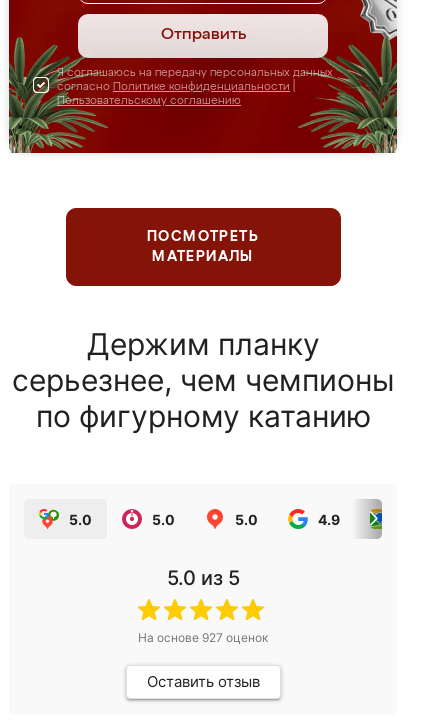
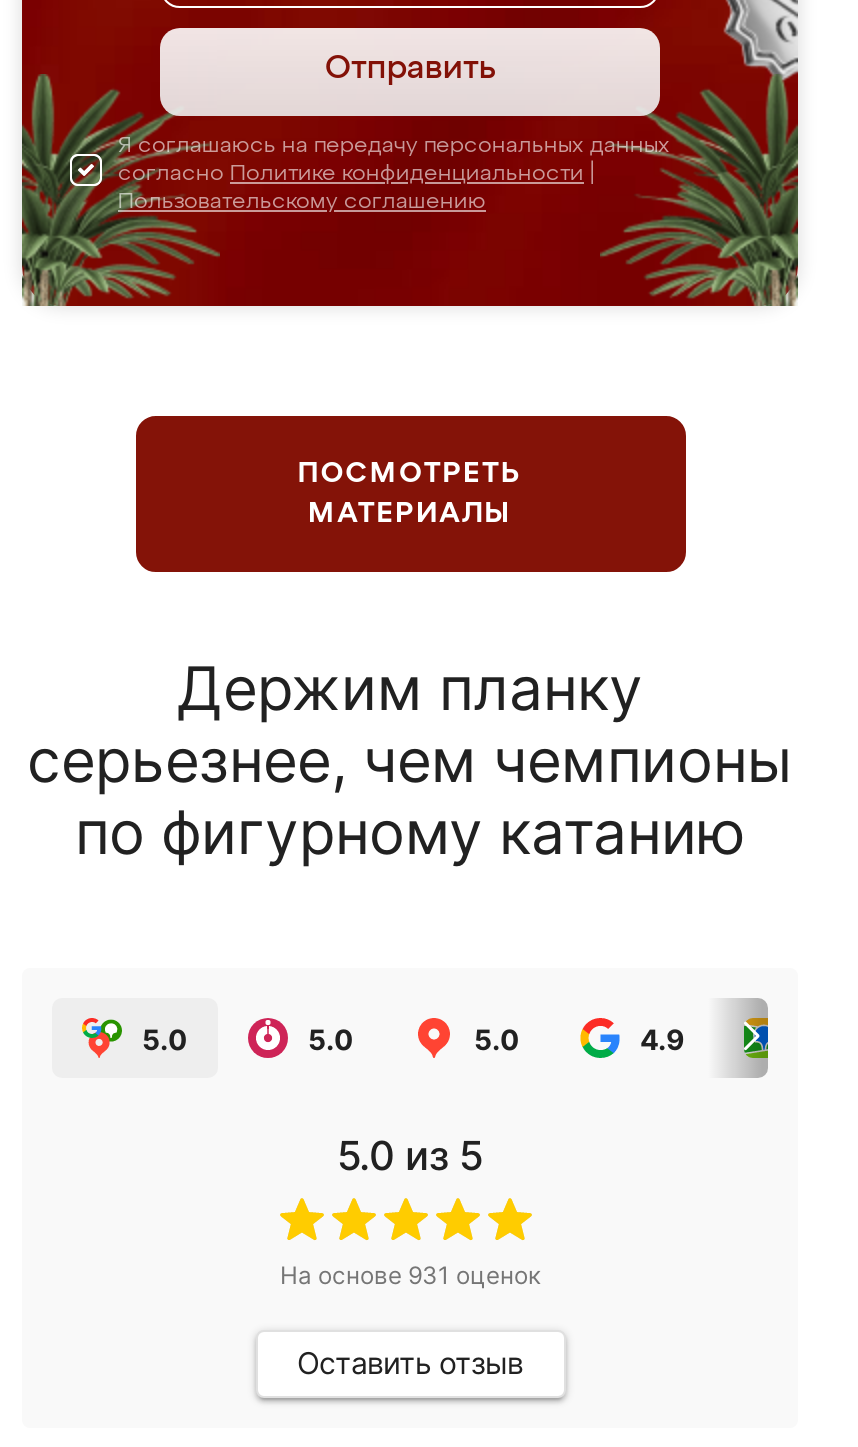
[138,630,268,645] На основе 927 оценок -> [280,1260,540,1290] На основе 931 оценок

